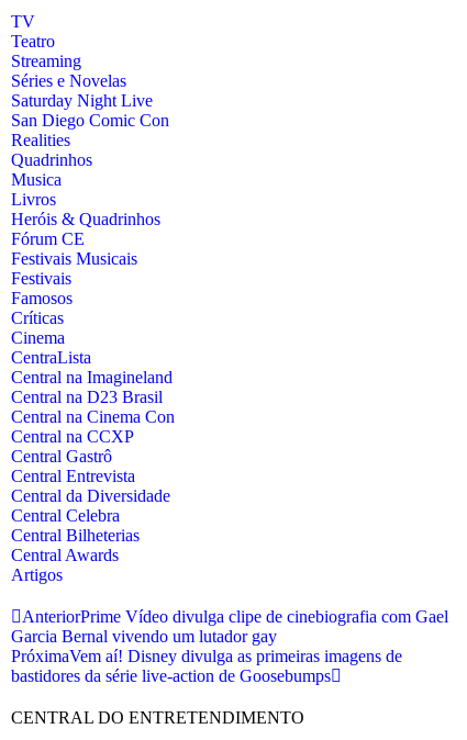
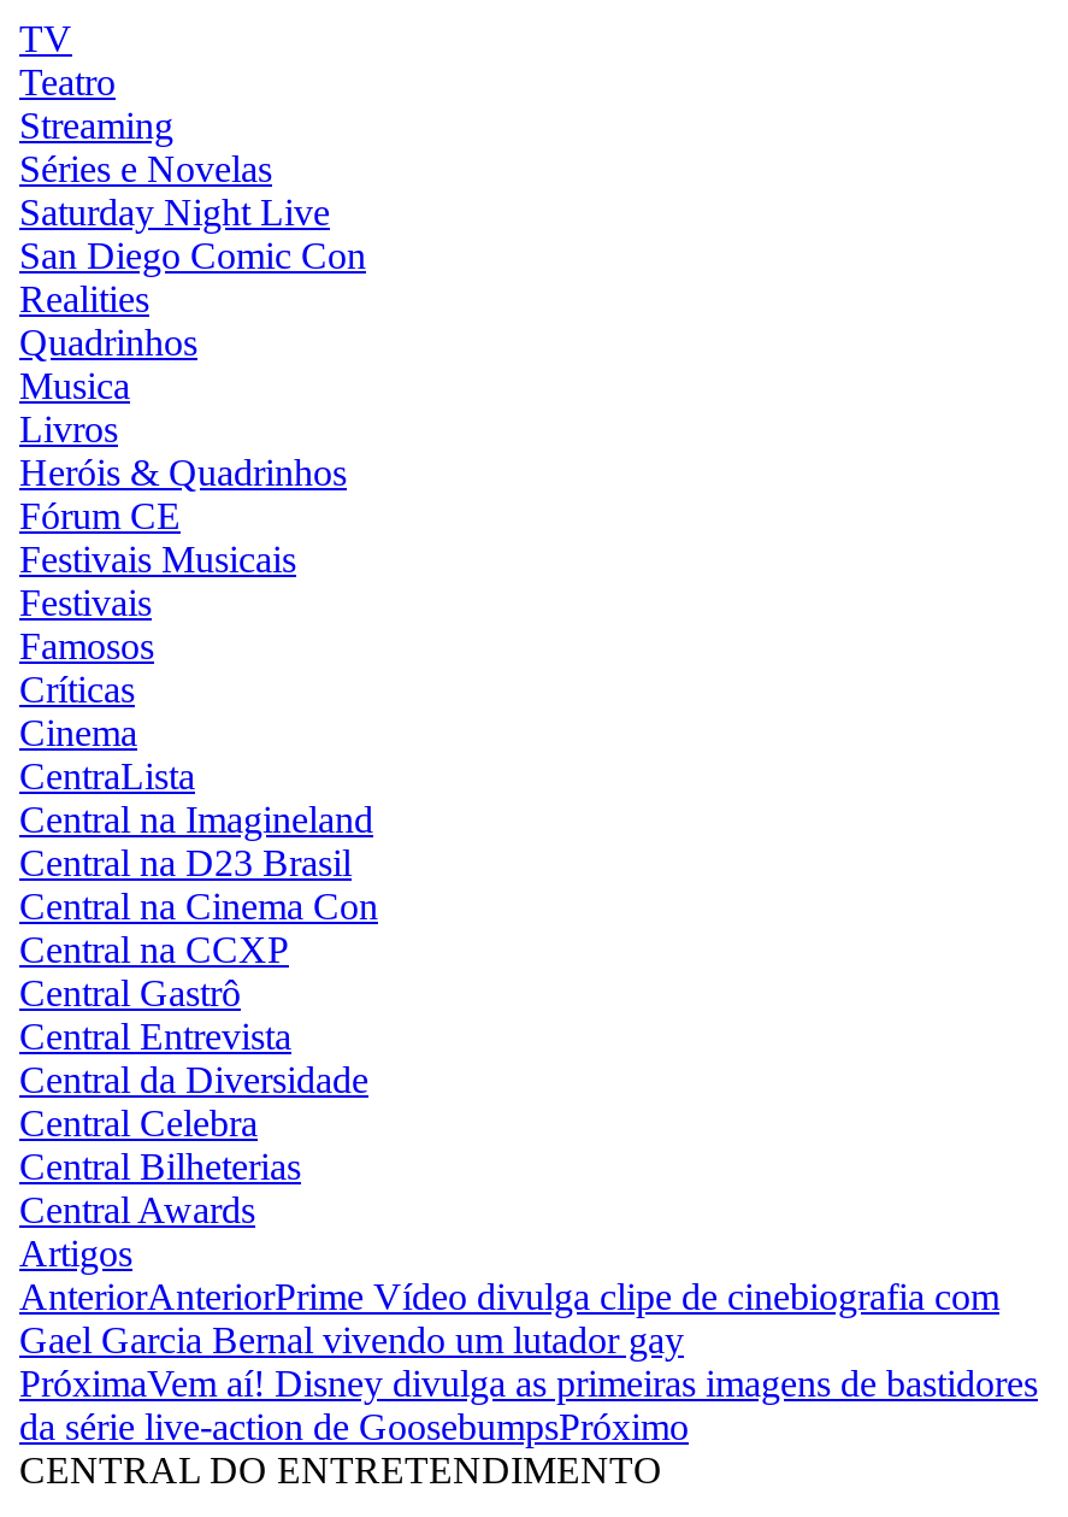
[11,607,448,685] AnteriorPrime Vídeo divulga clipe de cinebiografia com Gael | Garcia Bernal vivendo um lutador gay | PróximaVem aí! Disney divulga as primeiras imagens de | bastidores da série live-action de Goosebumps -> [19,1277,1038,1448] AnteriorAnteriorPrime Vídeo divulga clipe de cinebiografia com | Gael Garcia Bernal vivendo um lutador gay | PróximaVem aí! Disney divulga as primeiras imagens de bastidores | da série live-action de GoosebumpsPróximo

